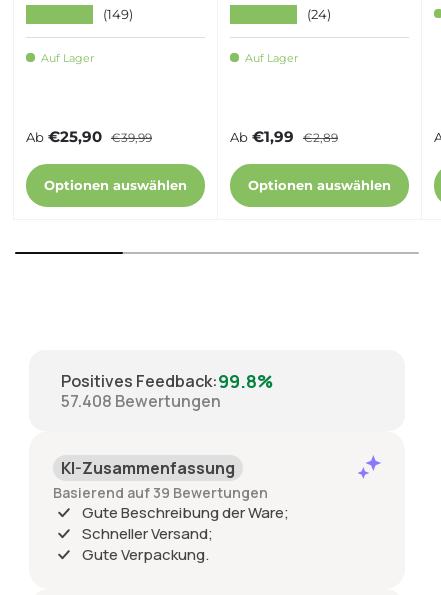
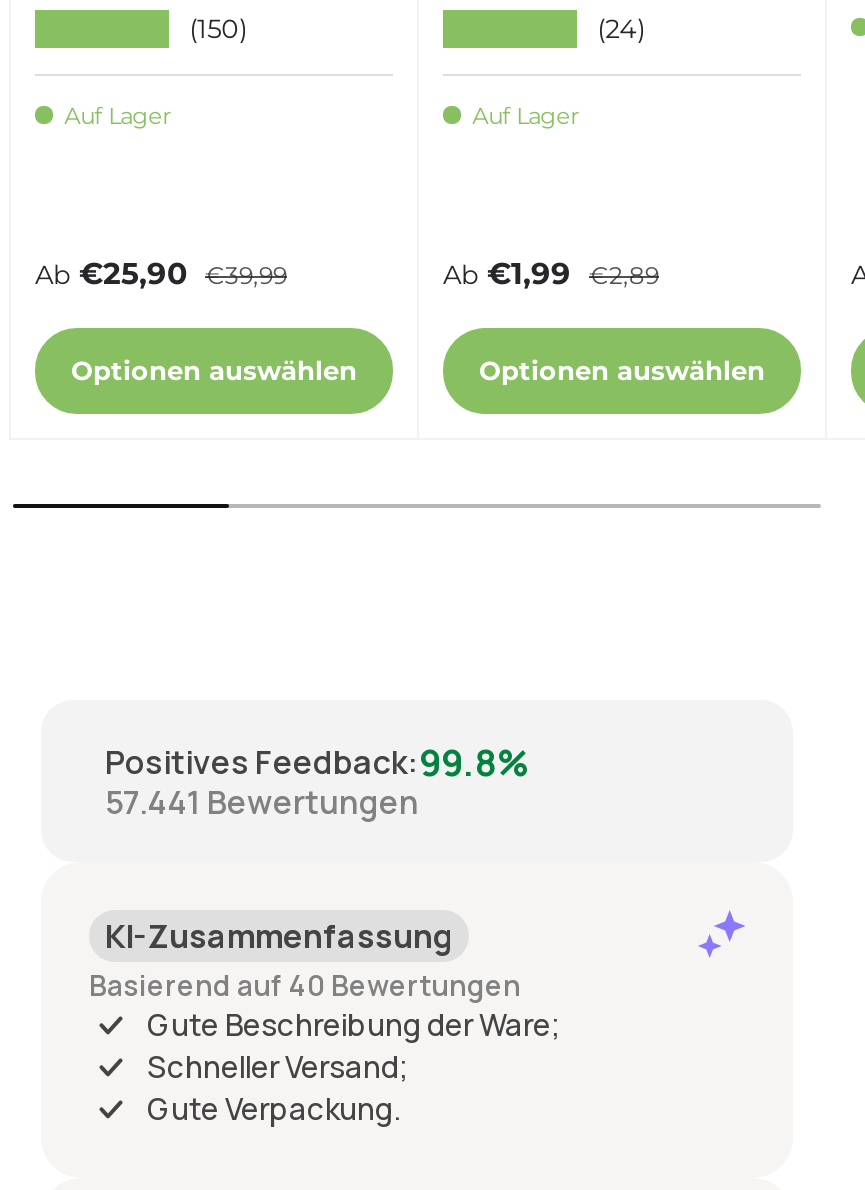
[103,6,133,22] (149) -> [189,13,247,45] (150)
[61,390,221,412] 57.408 Bewertungen -> [105,781,419,825] 57.441 Bewertungen
[53,483,268,502] Basierend auf 39 Bewertungen -> [89,967,521,1005] Basierend auf 40 Bewertungen

